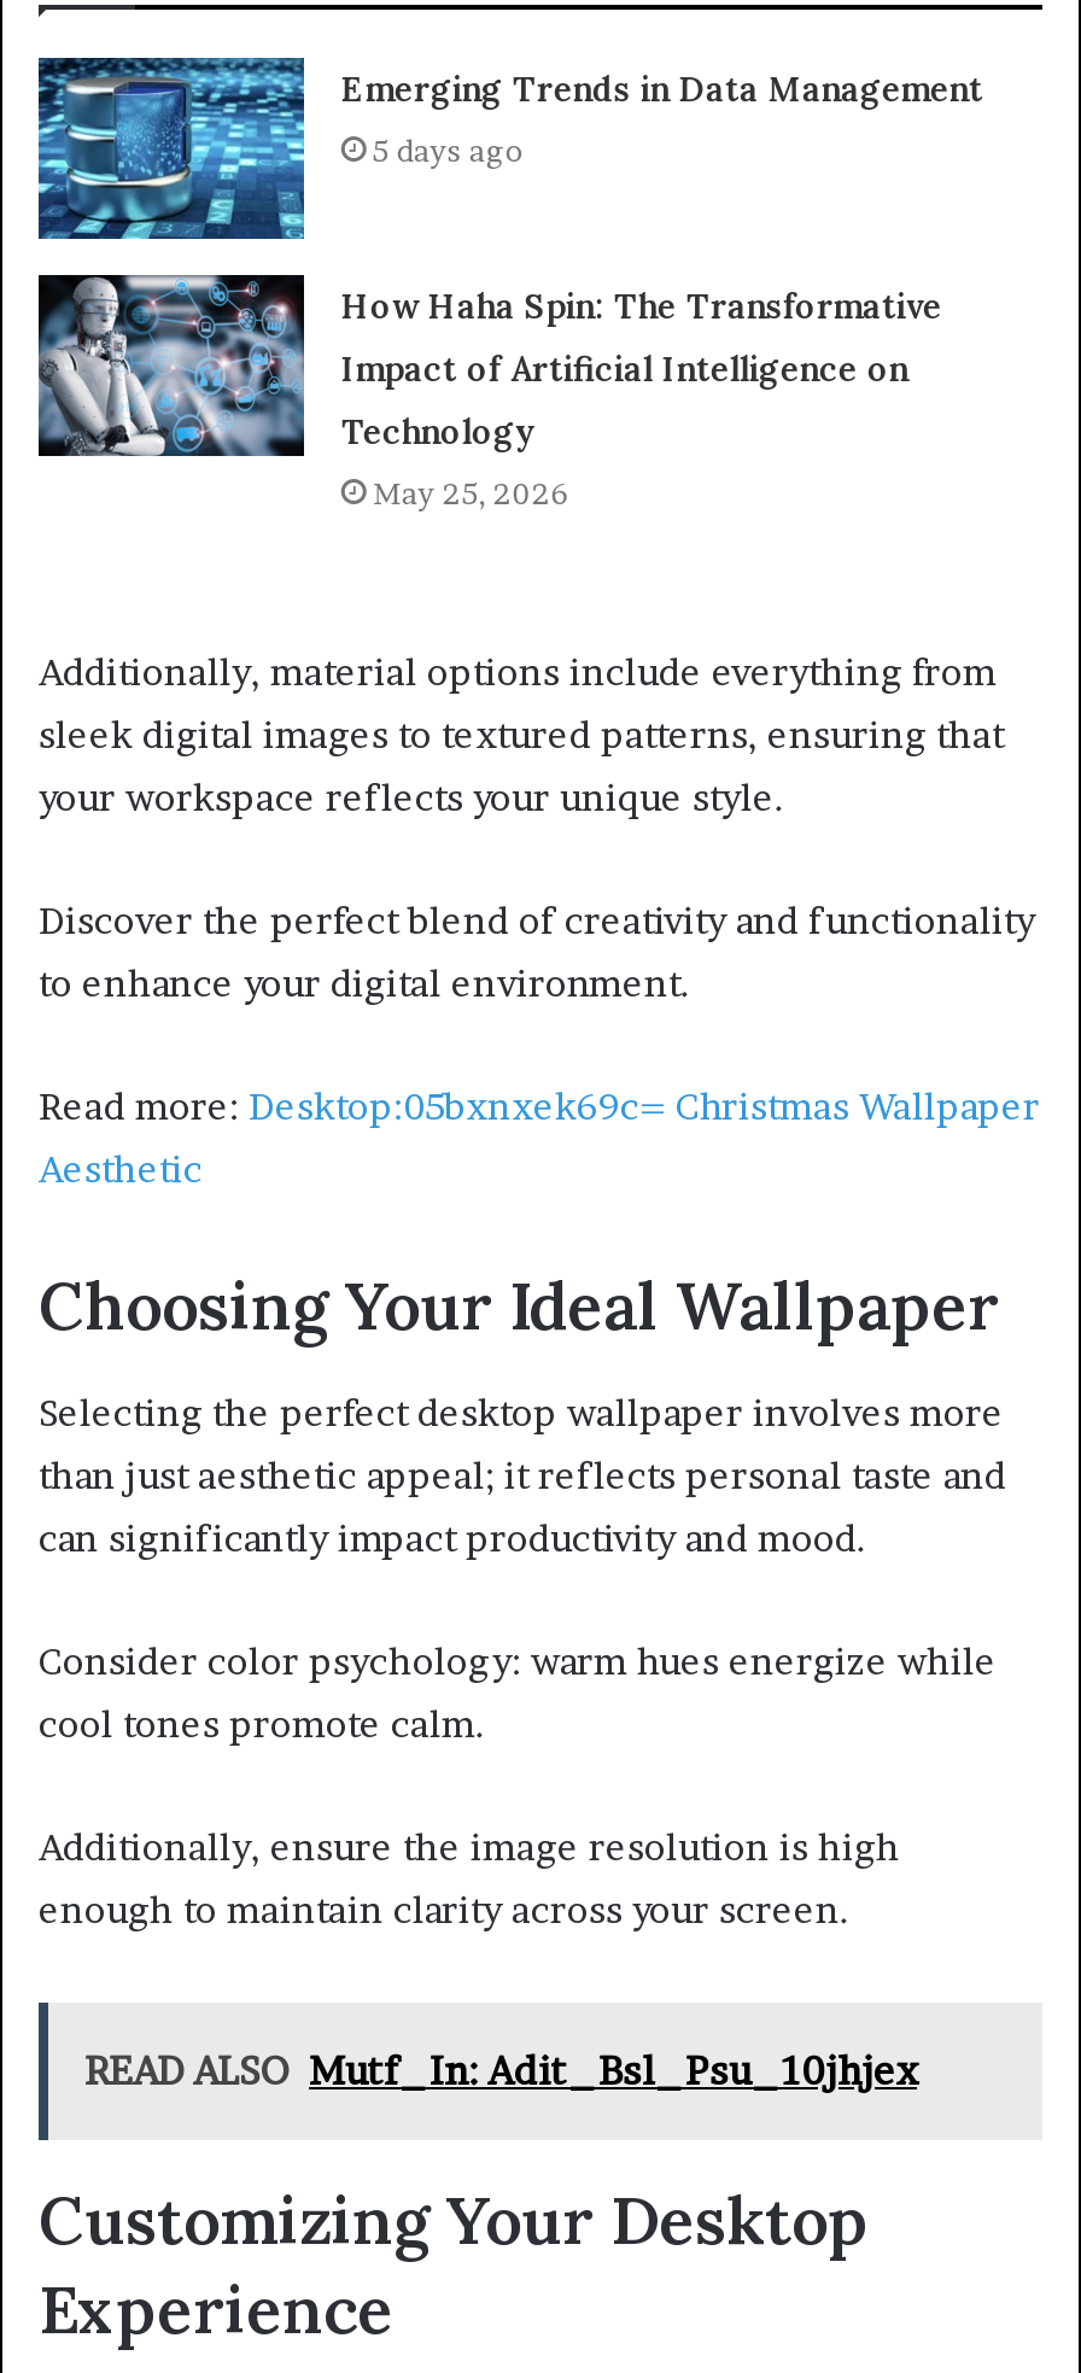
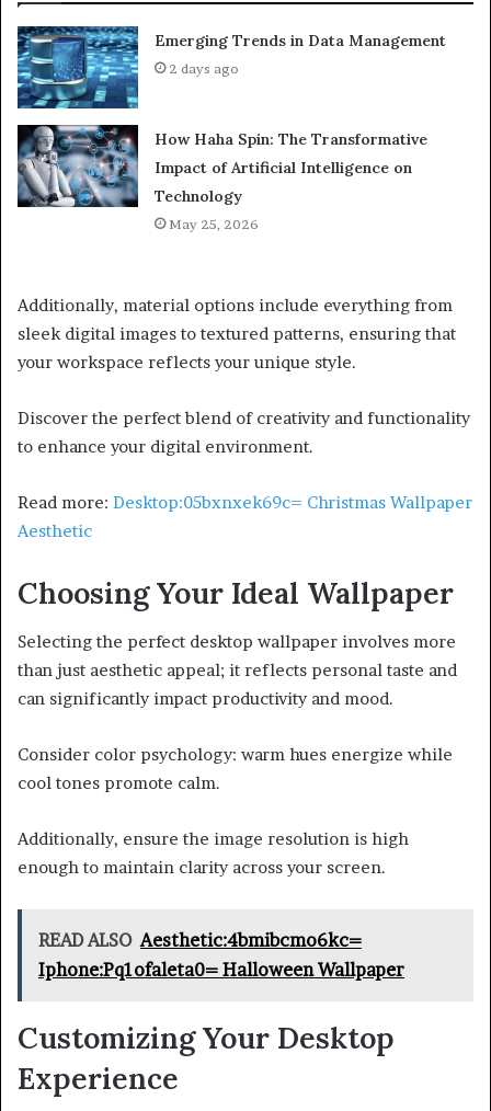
[372,132,524,168] 5 days ago -> [169,60,239,76] 2 days ago
[84,2047,917,2095] READ ALSO Mutf_In: Adit_Bsl_Psu_10jhjex -> [38,929,404,981] READ ALSO Aesthetic:4bmibcmo6kc= | Iphone:Pq1ofaleta0= Halloween Wallpaper

